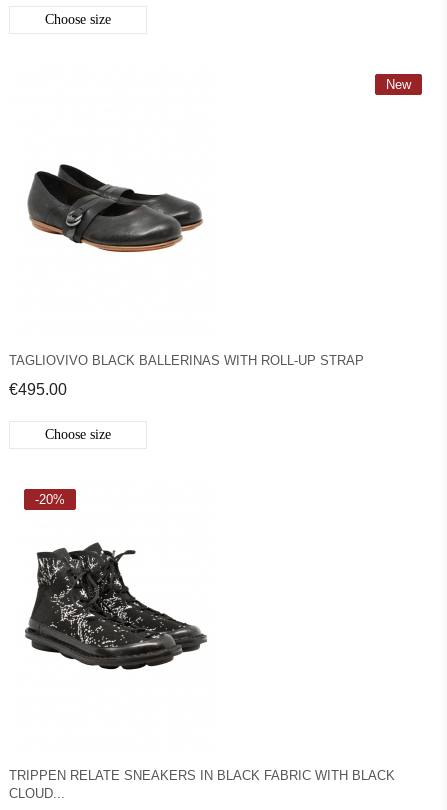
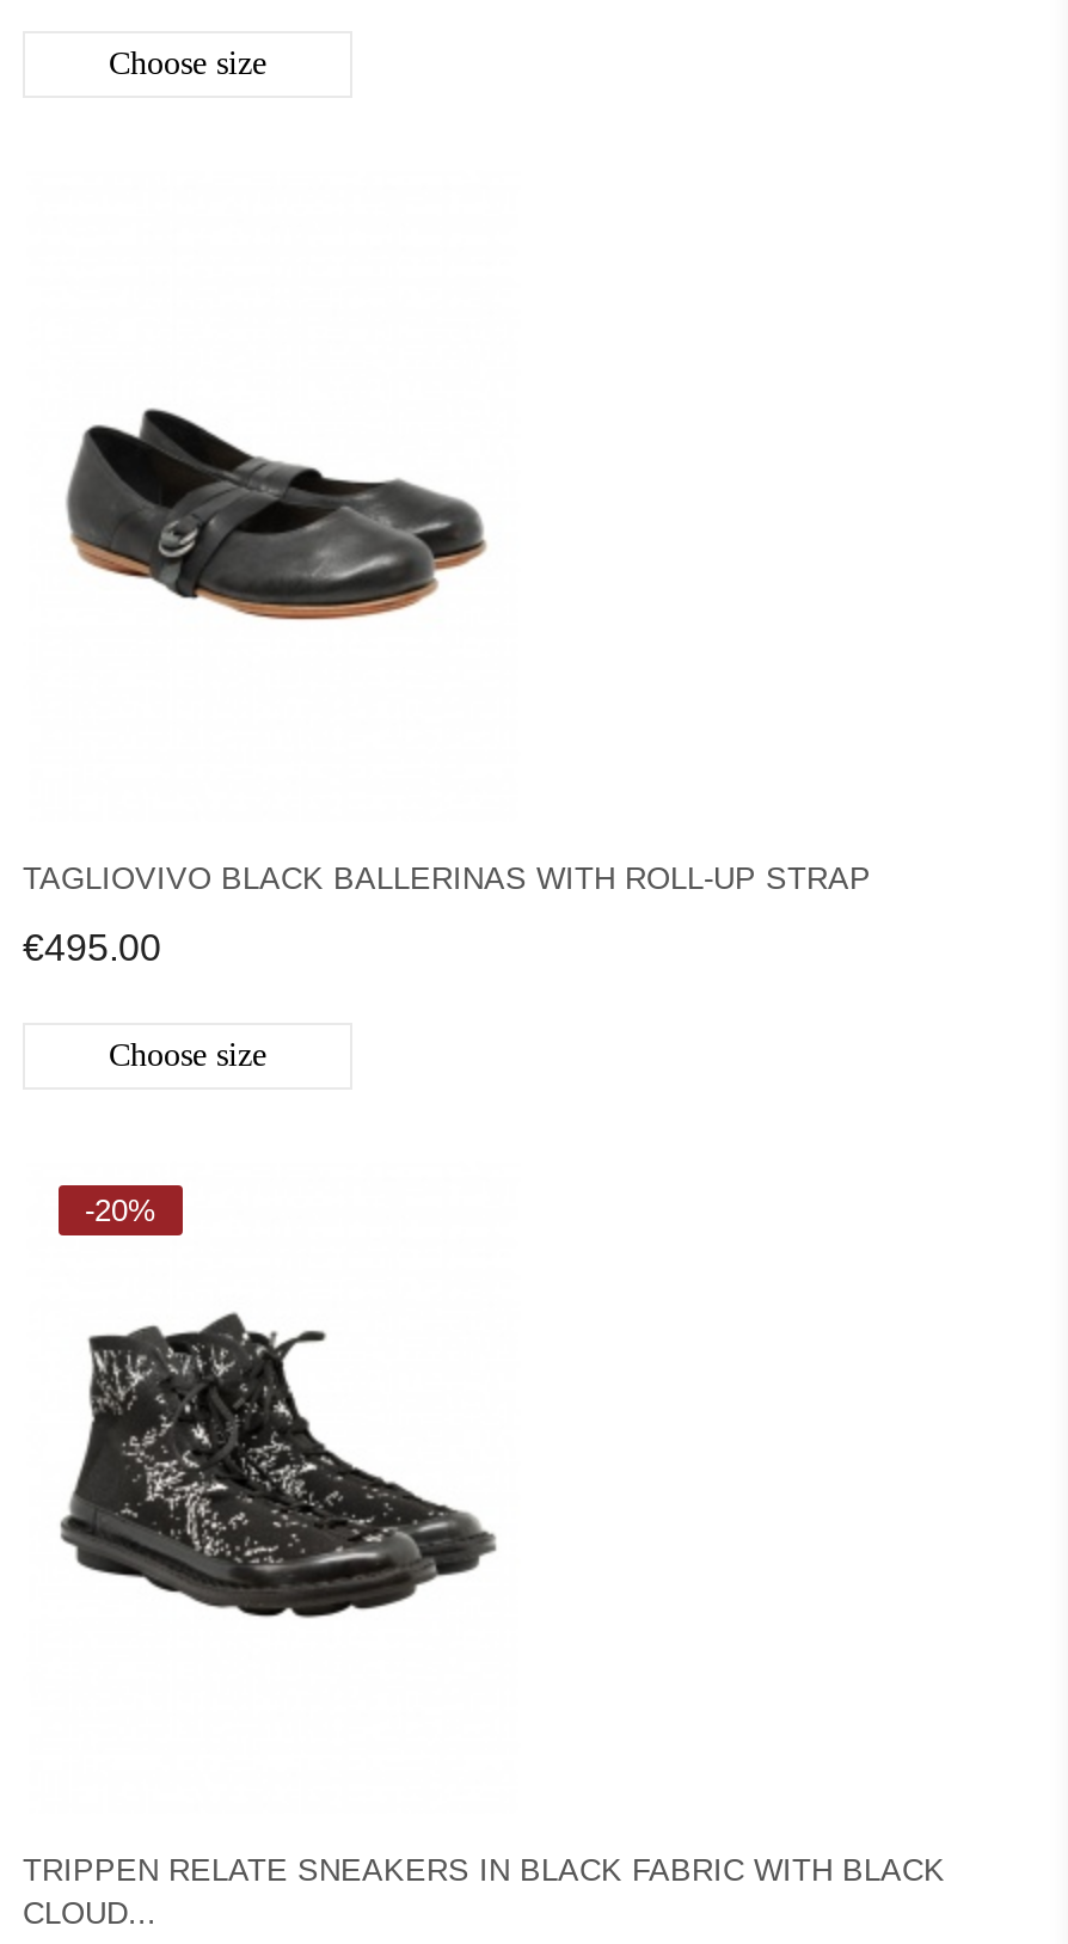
[386,77,411,92] New -> none

